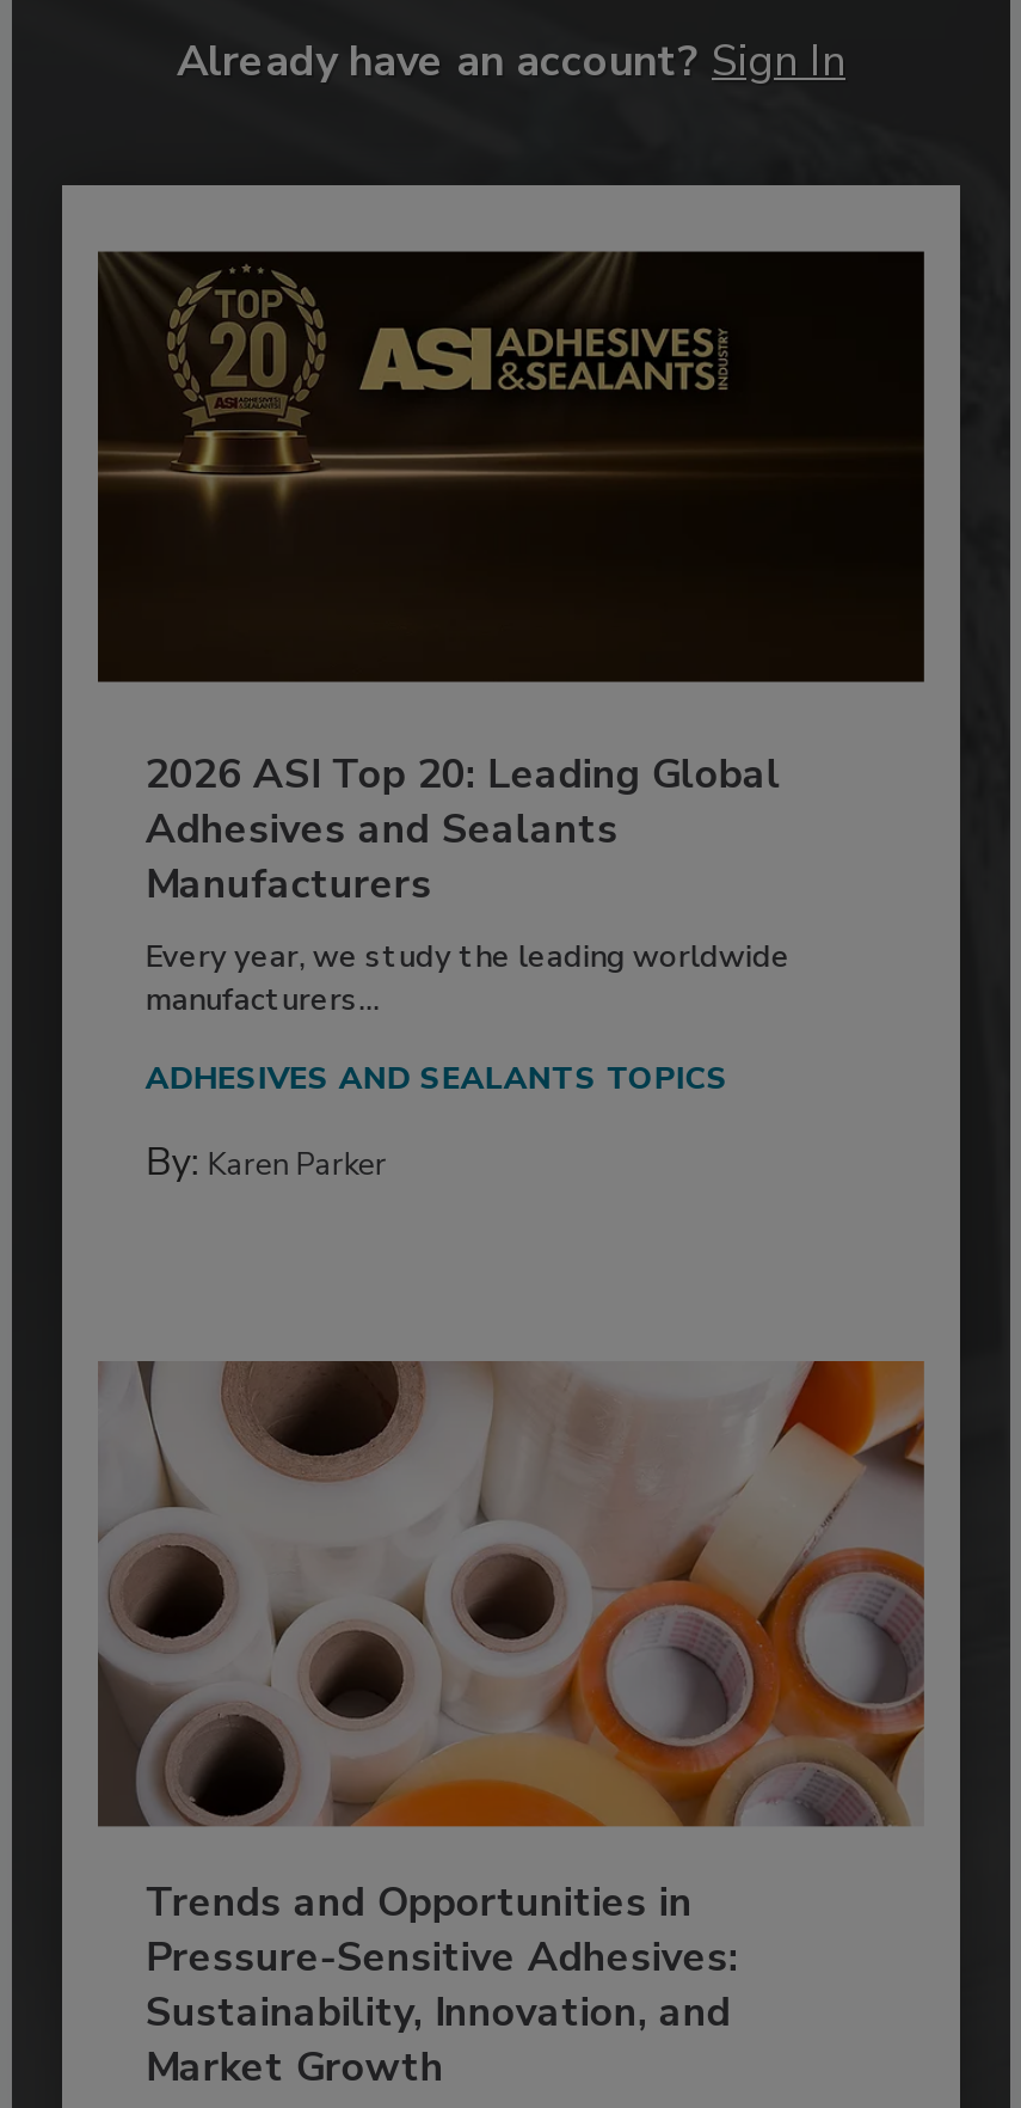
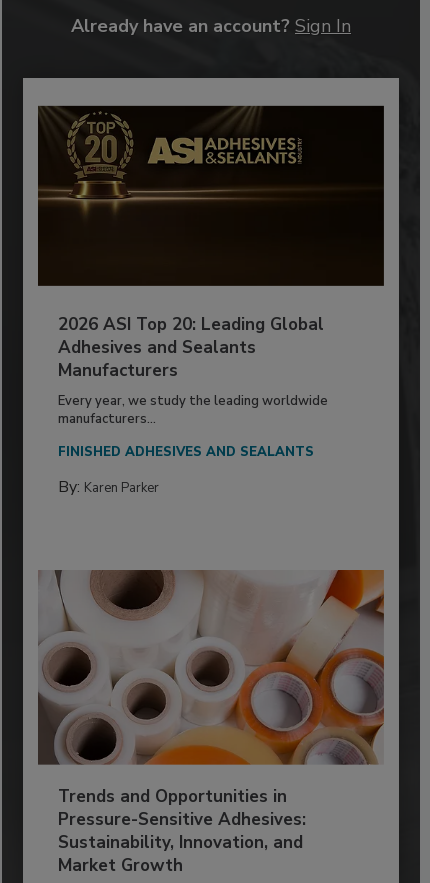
[145,1058,728,1101] ADHESIVES AND SEALANTS TOPICS -> [58,443,314,461] FINISHED ADHESIVES AND SEALANTS

